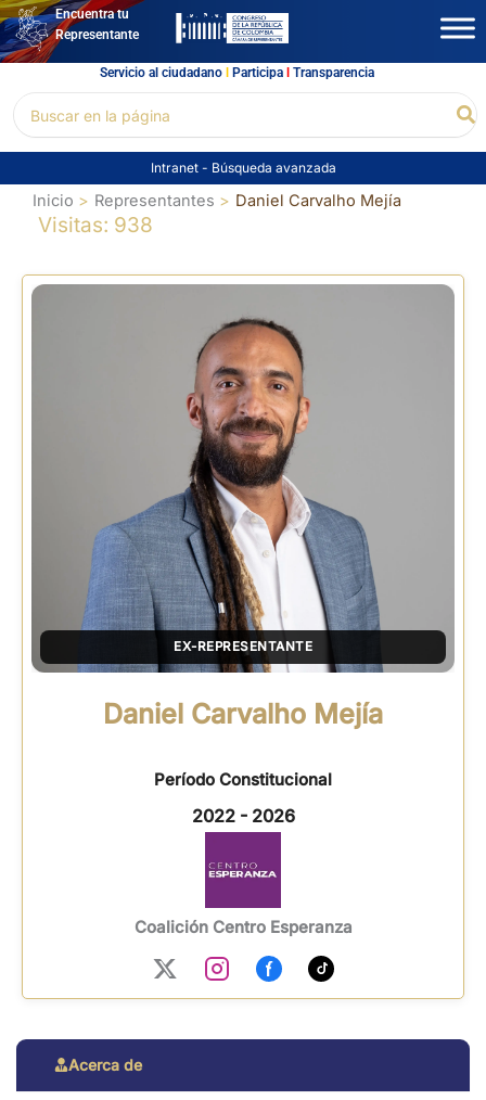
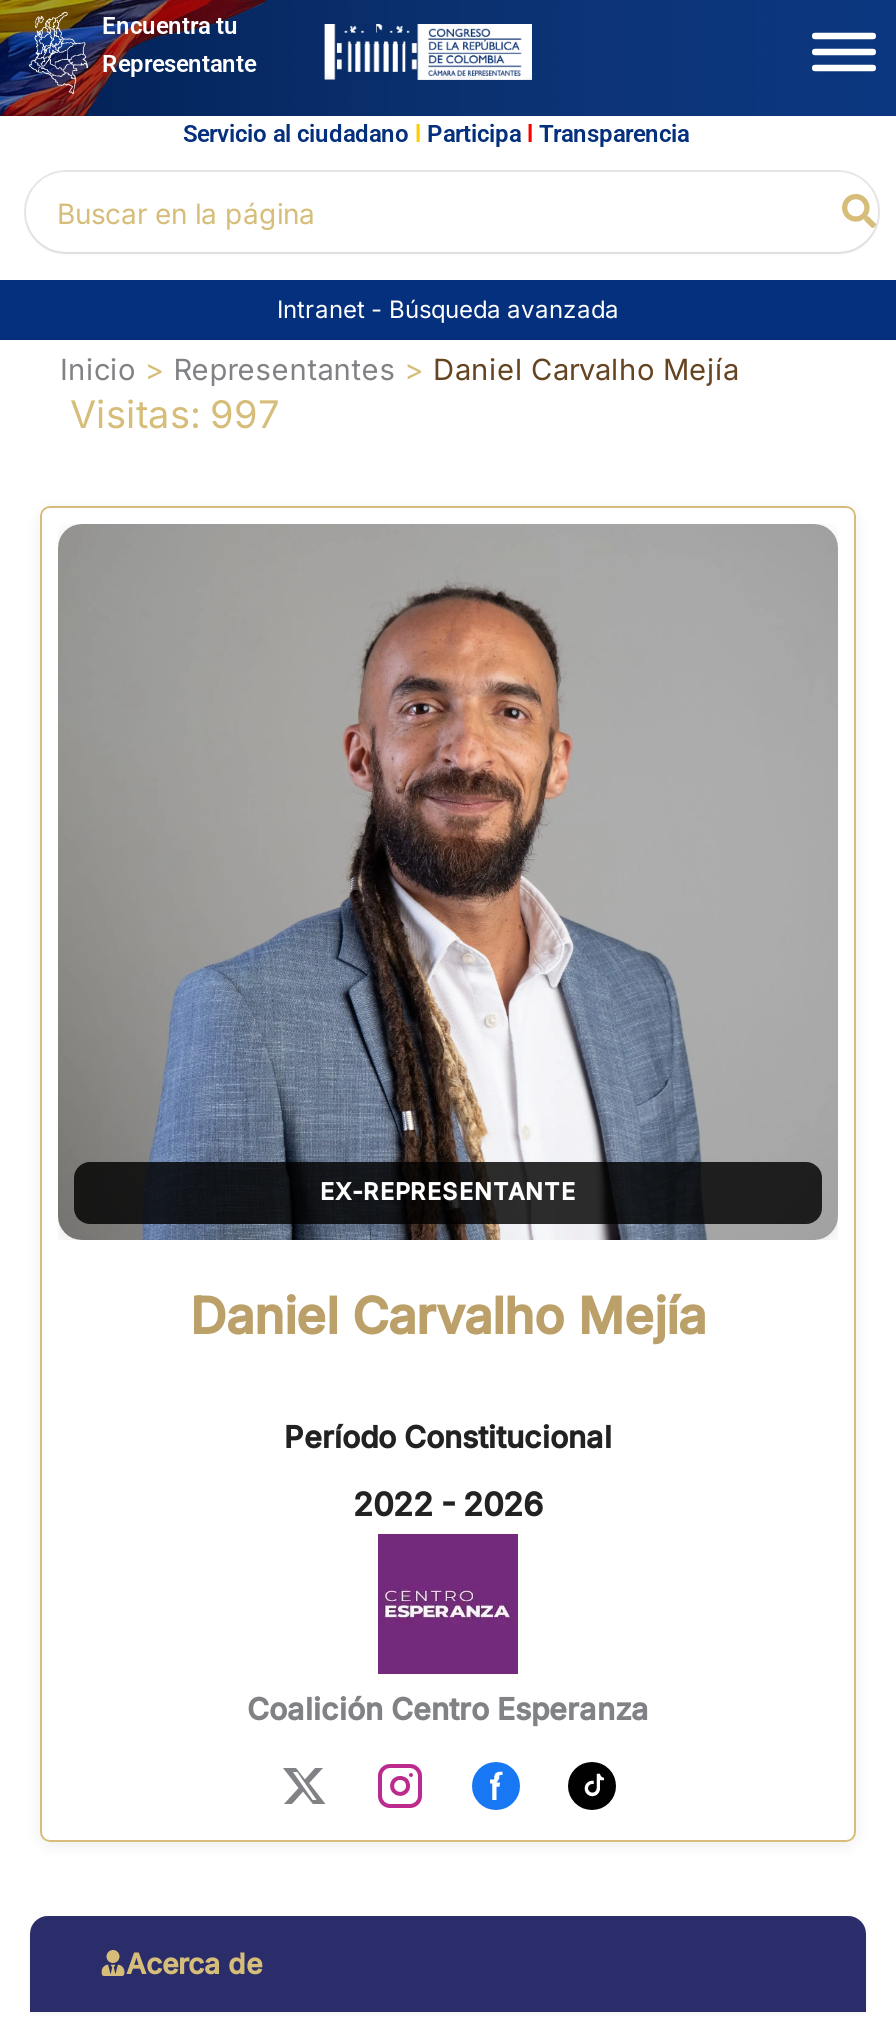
[38,212,153,237] Visitas: 938 -> [70,391,280,437] Visitas: 997

